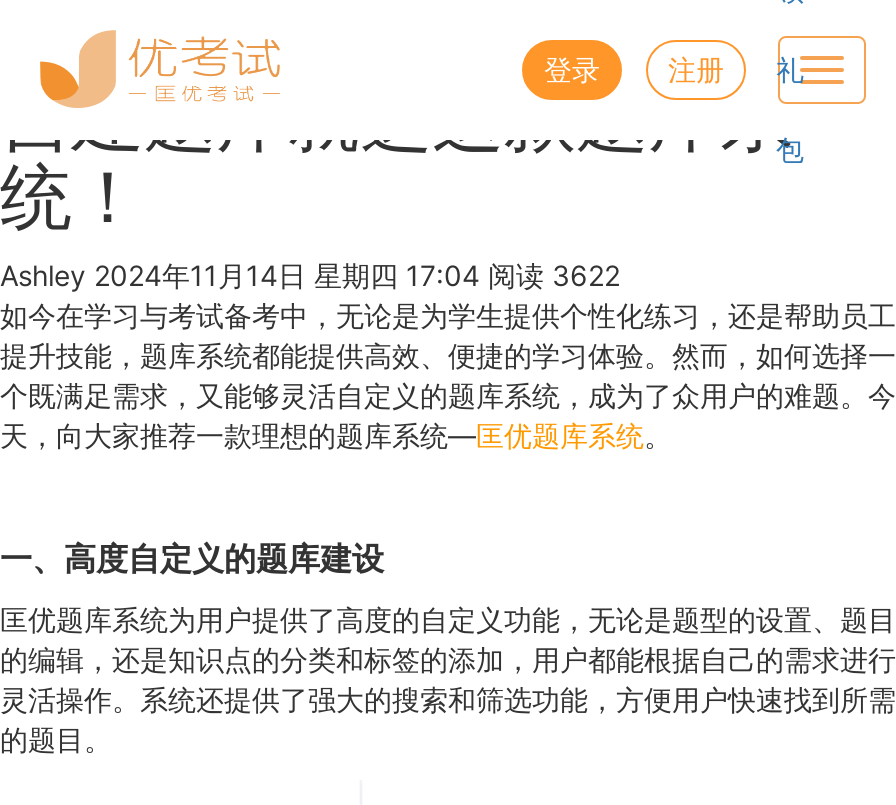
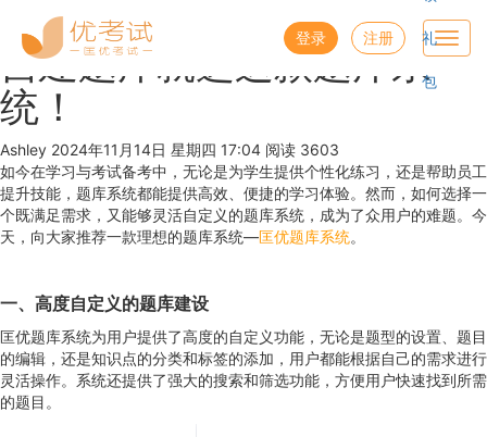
[0,258,620,292] Ashley 2024年11月14日 星期四 17:04 阅读 3622 -> [0,140,339,159] Ashley 2024年11月14日 星期四 17:04 阅读 3603

